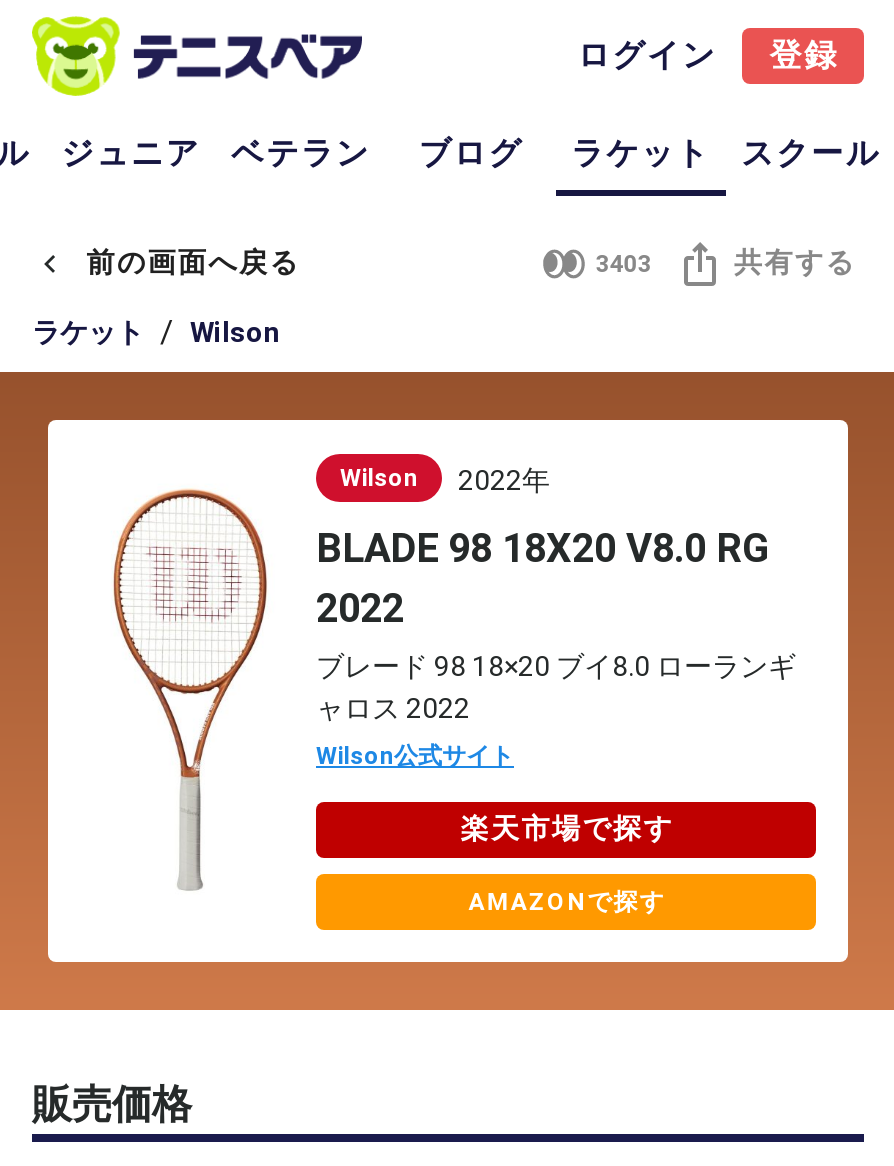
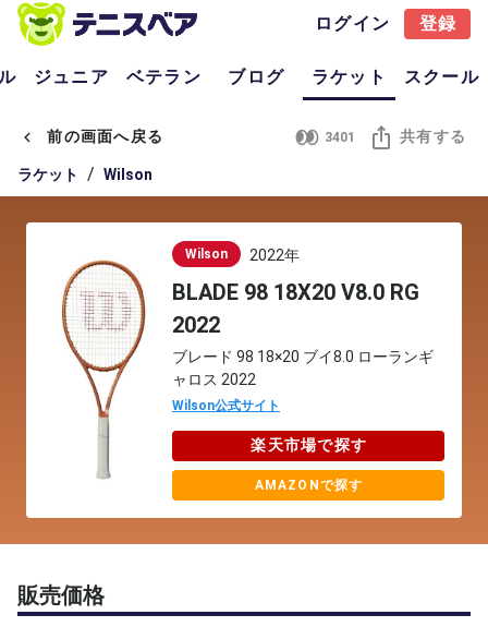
[596,250,652,278] 3403 -> [324,130,355,145] 3401

